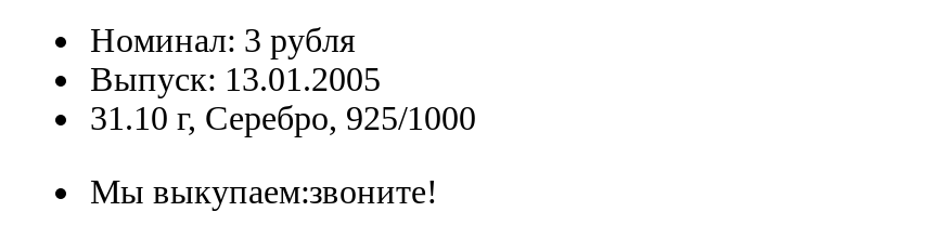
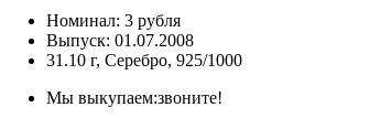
[90,60,381,97] Выпуск: 13.01.2005 -> [46,31,194,49] Выпуск: 01.07.2008

